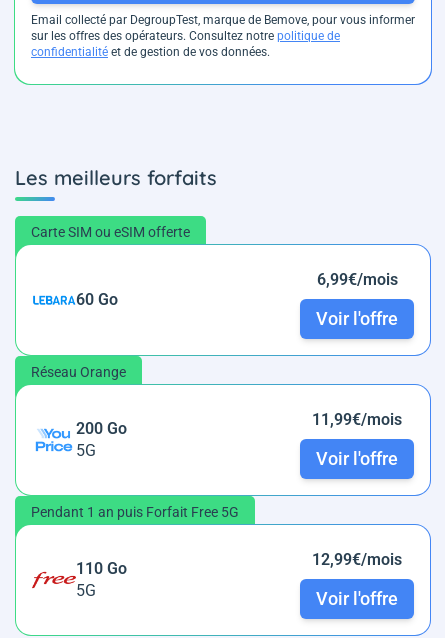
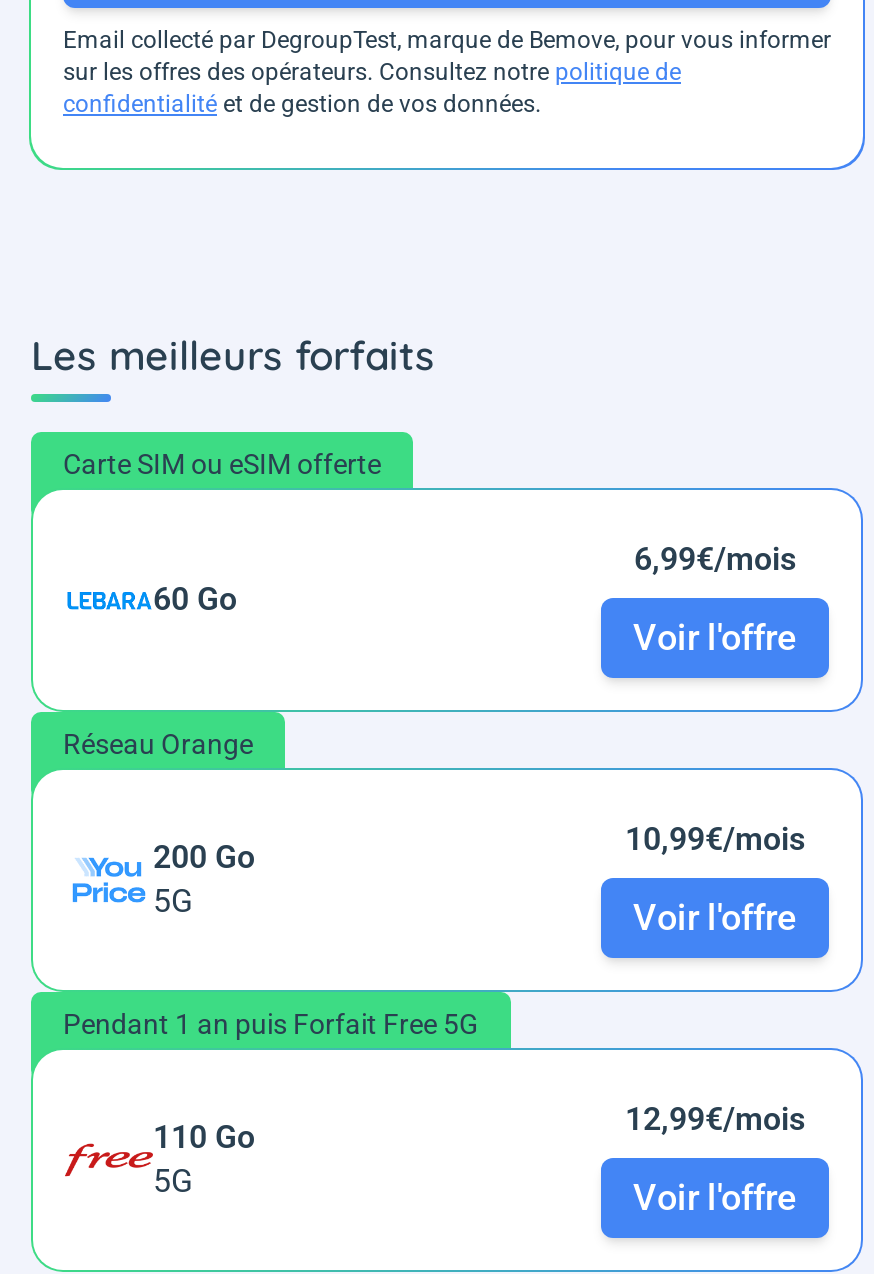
[312,410,402,429] 11,99€/mois -> [625,821,805,859] 10,99€/mois

